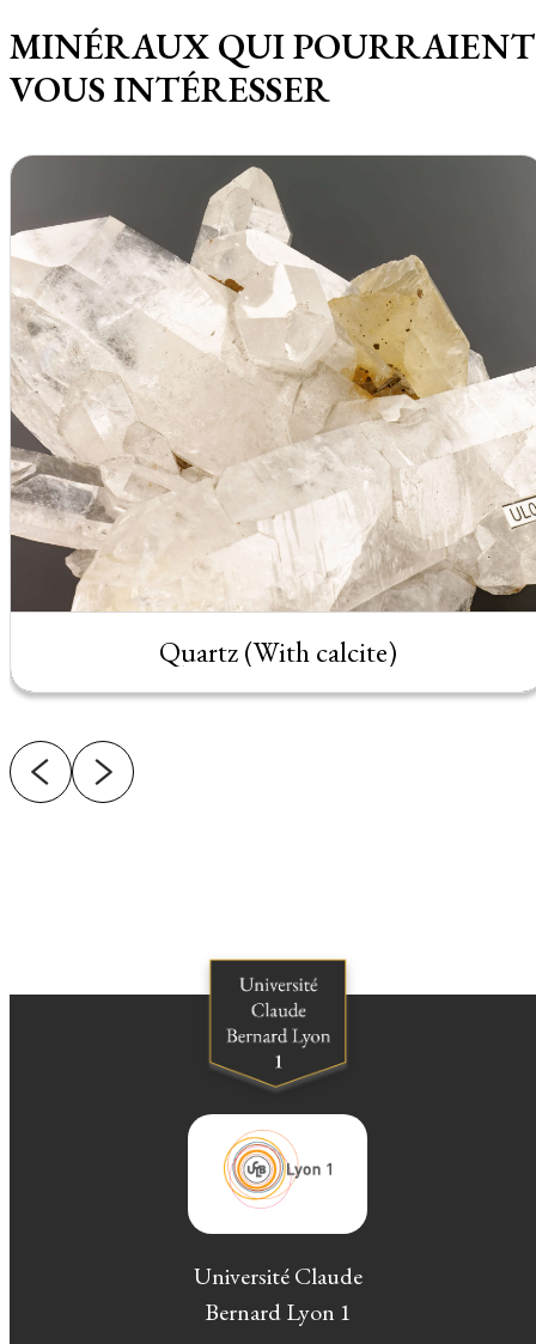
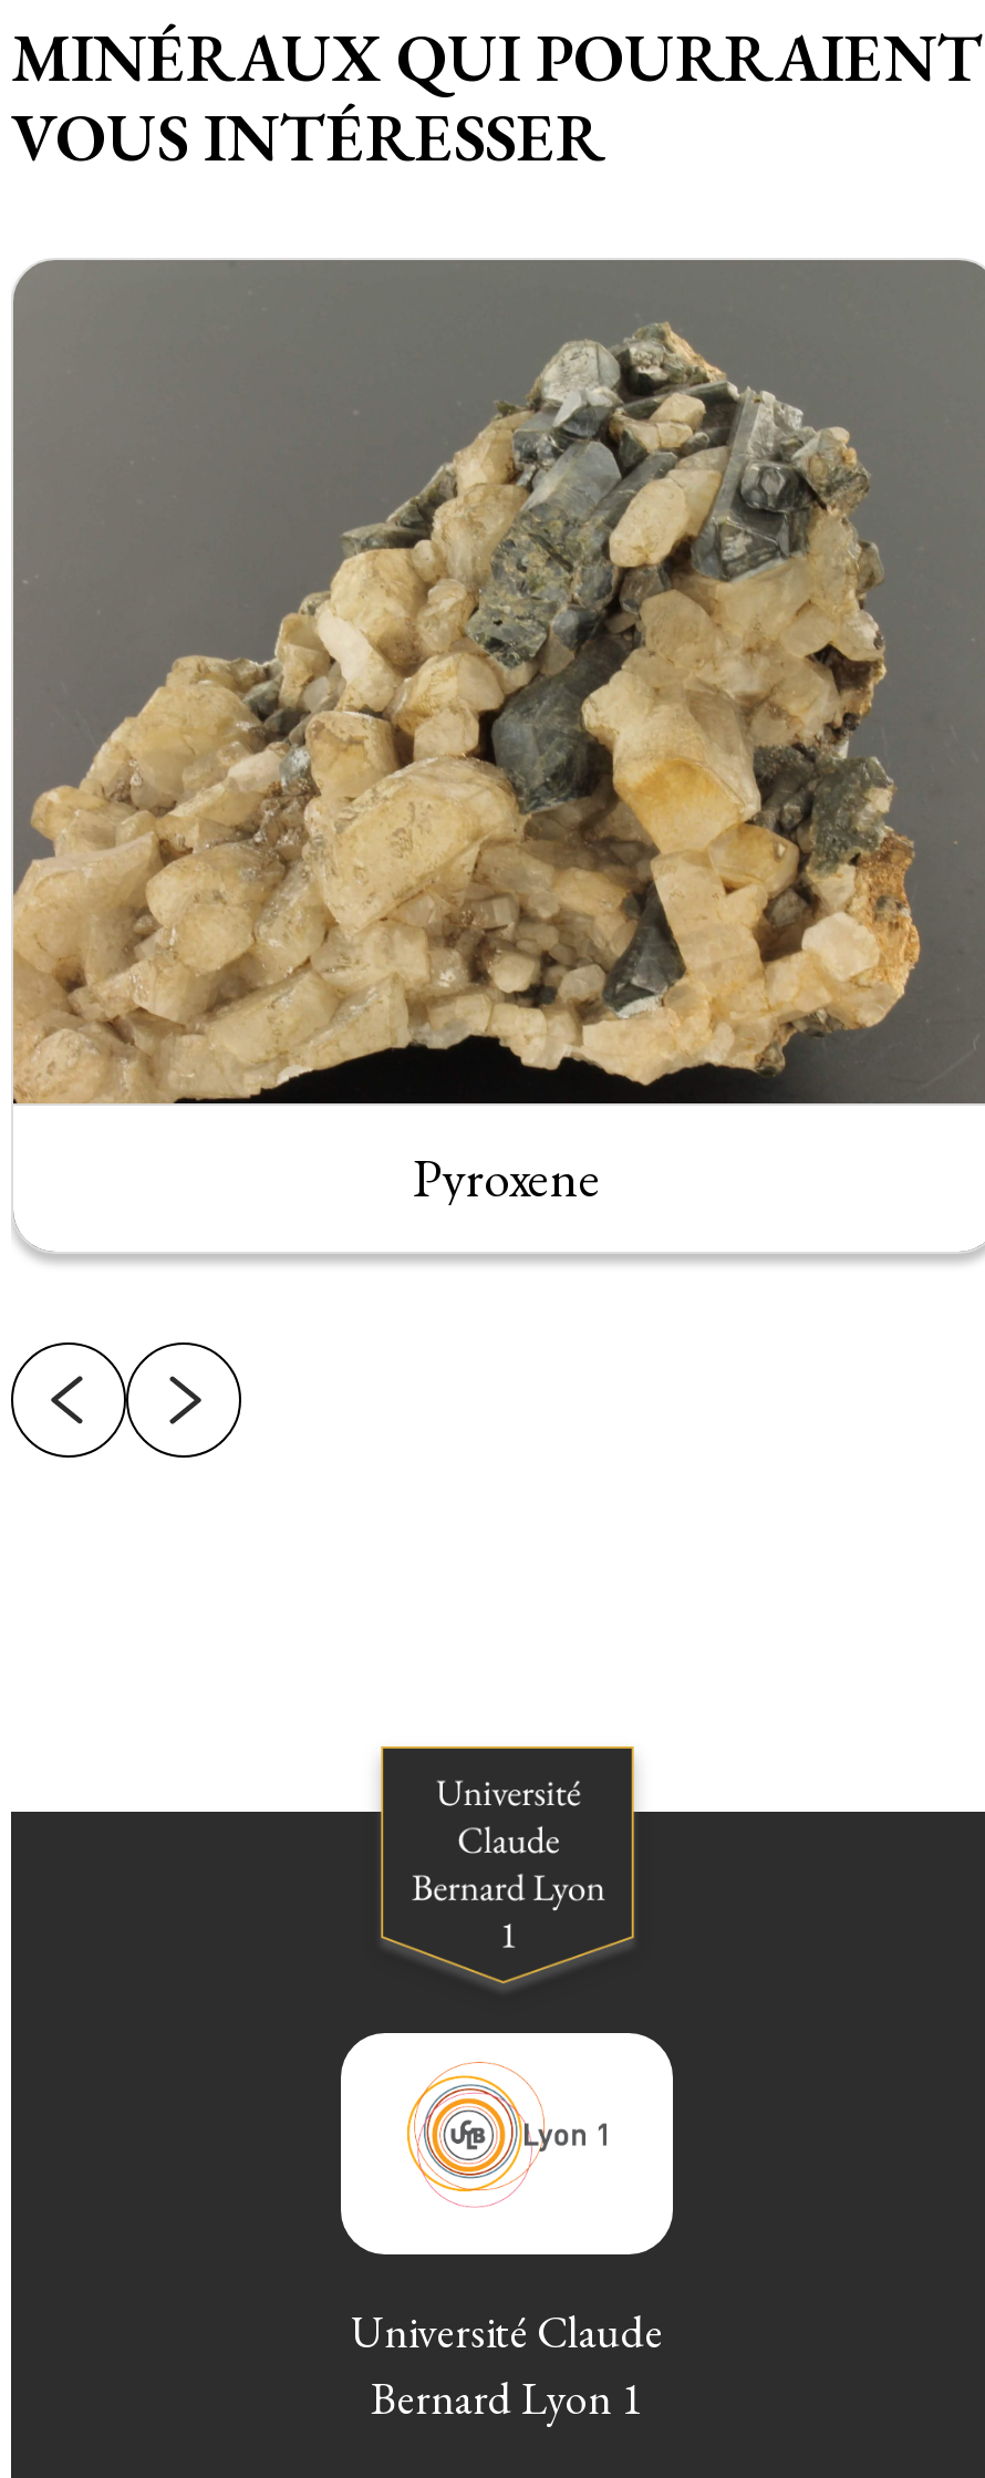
[10,157,532,670] [image] | Quartz (With calcite) -> [11,265,978,1212] [image] | Pyroxene

